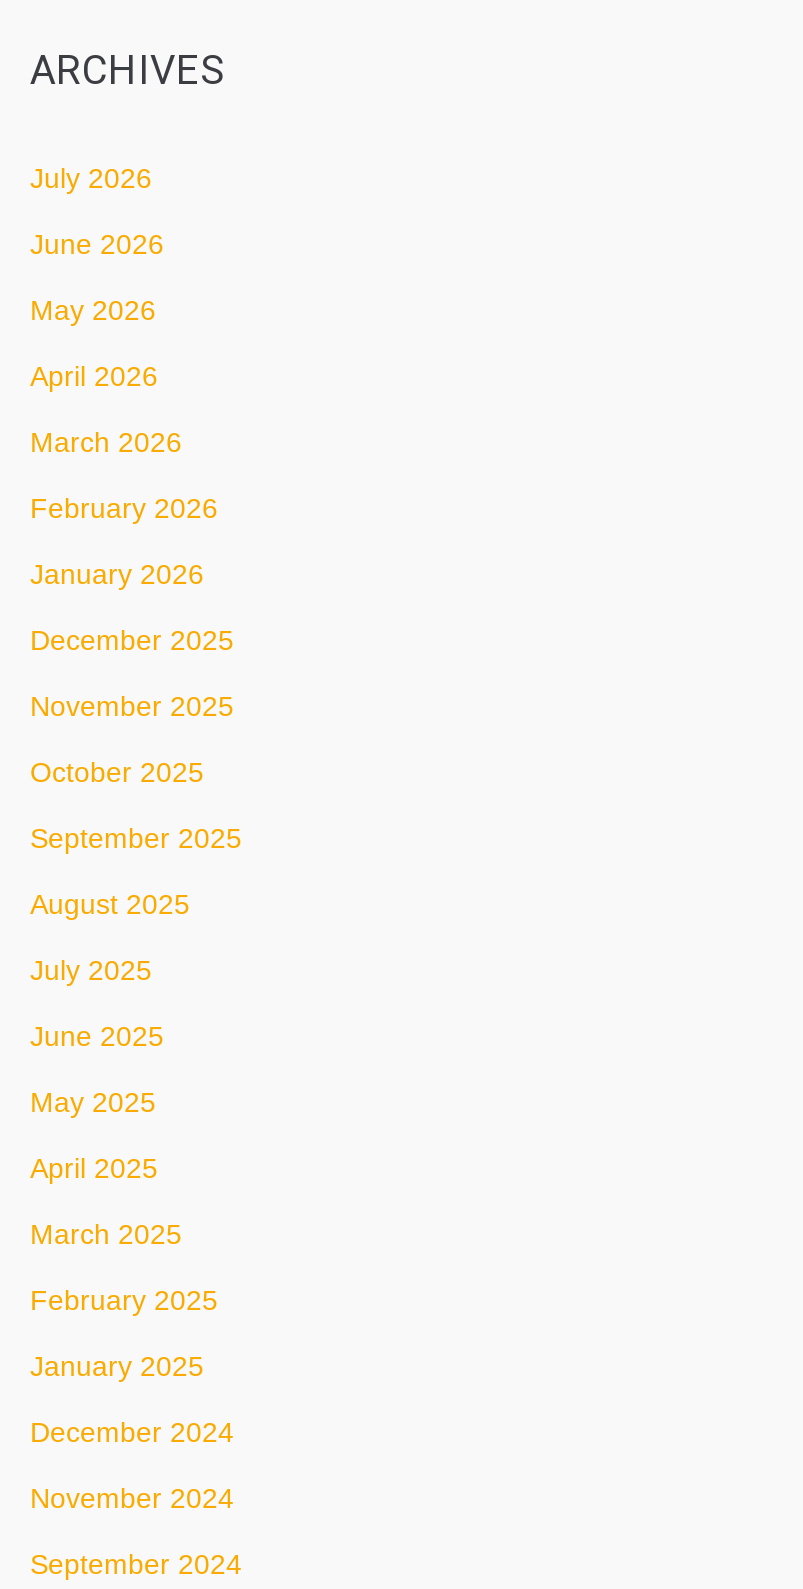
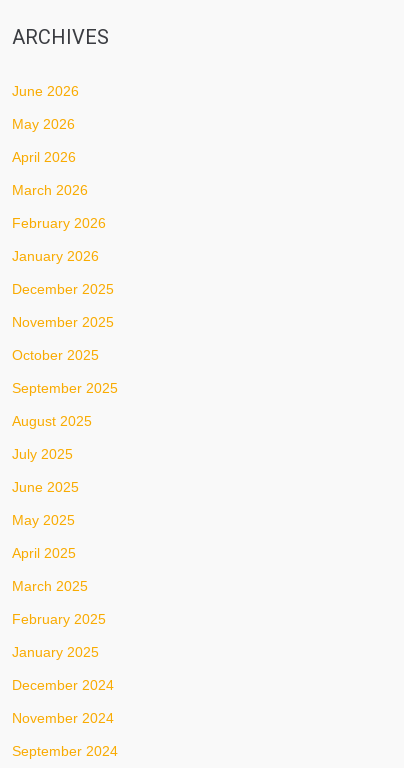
[30,162,152,194] July 2026 -> none

